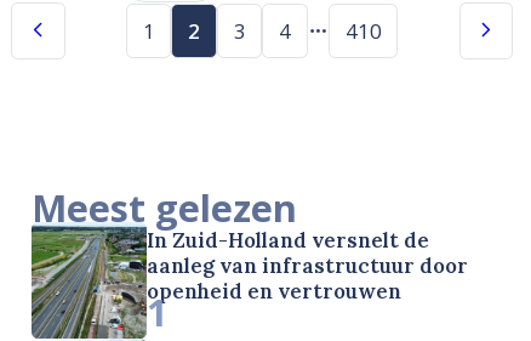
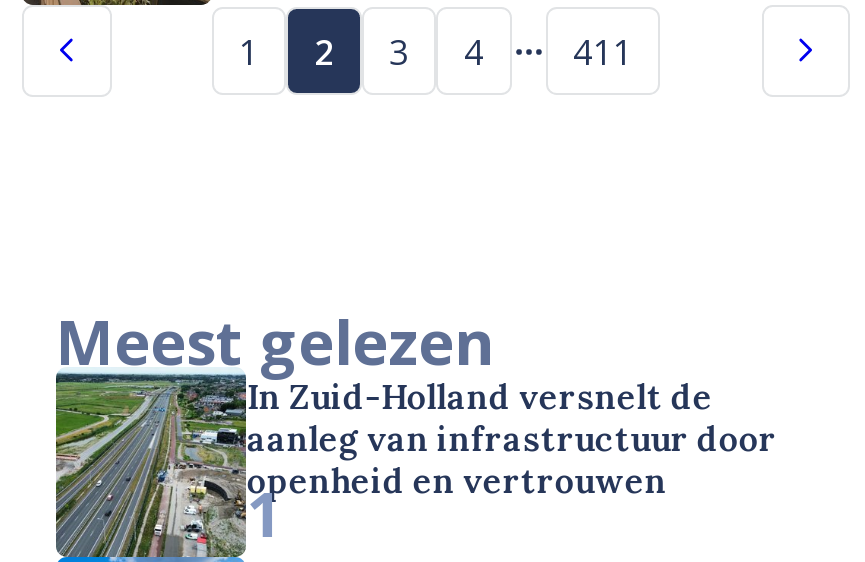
[142,17,381,45] 1 2 3 4 410 -> [239,28,633,74] 1 2 3 4 411

